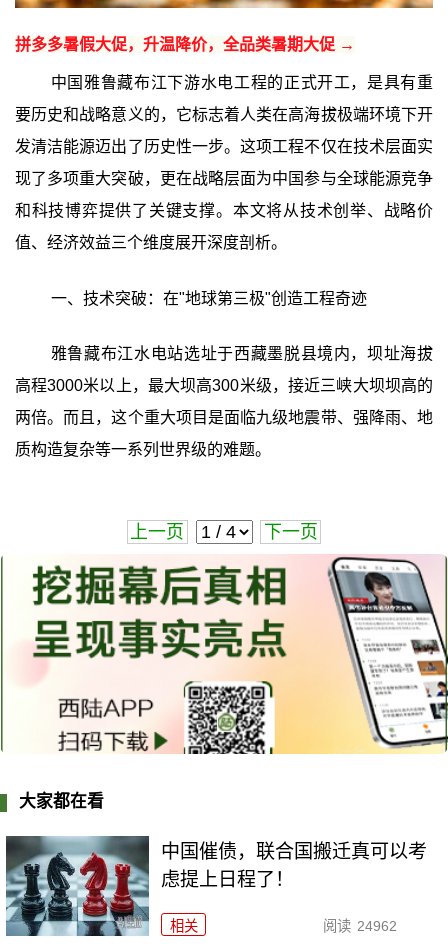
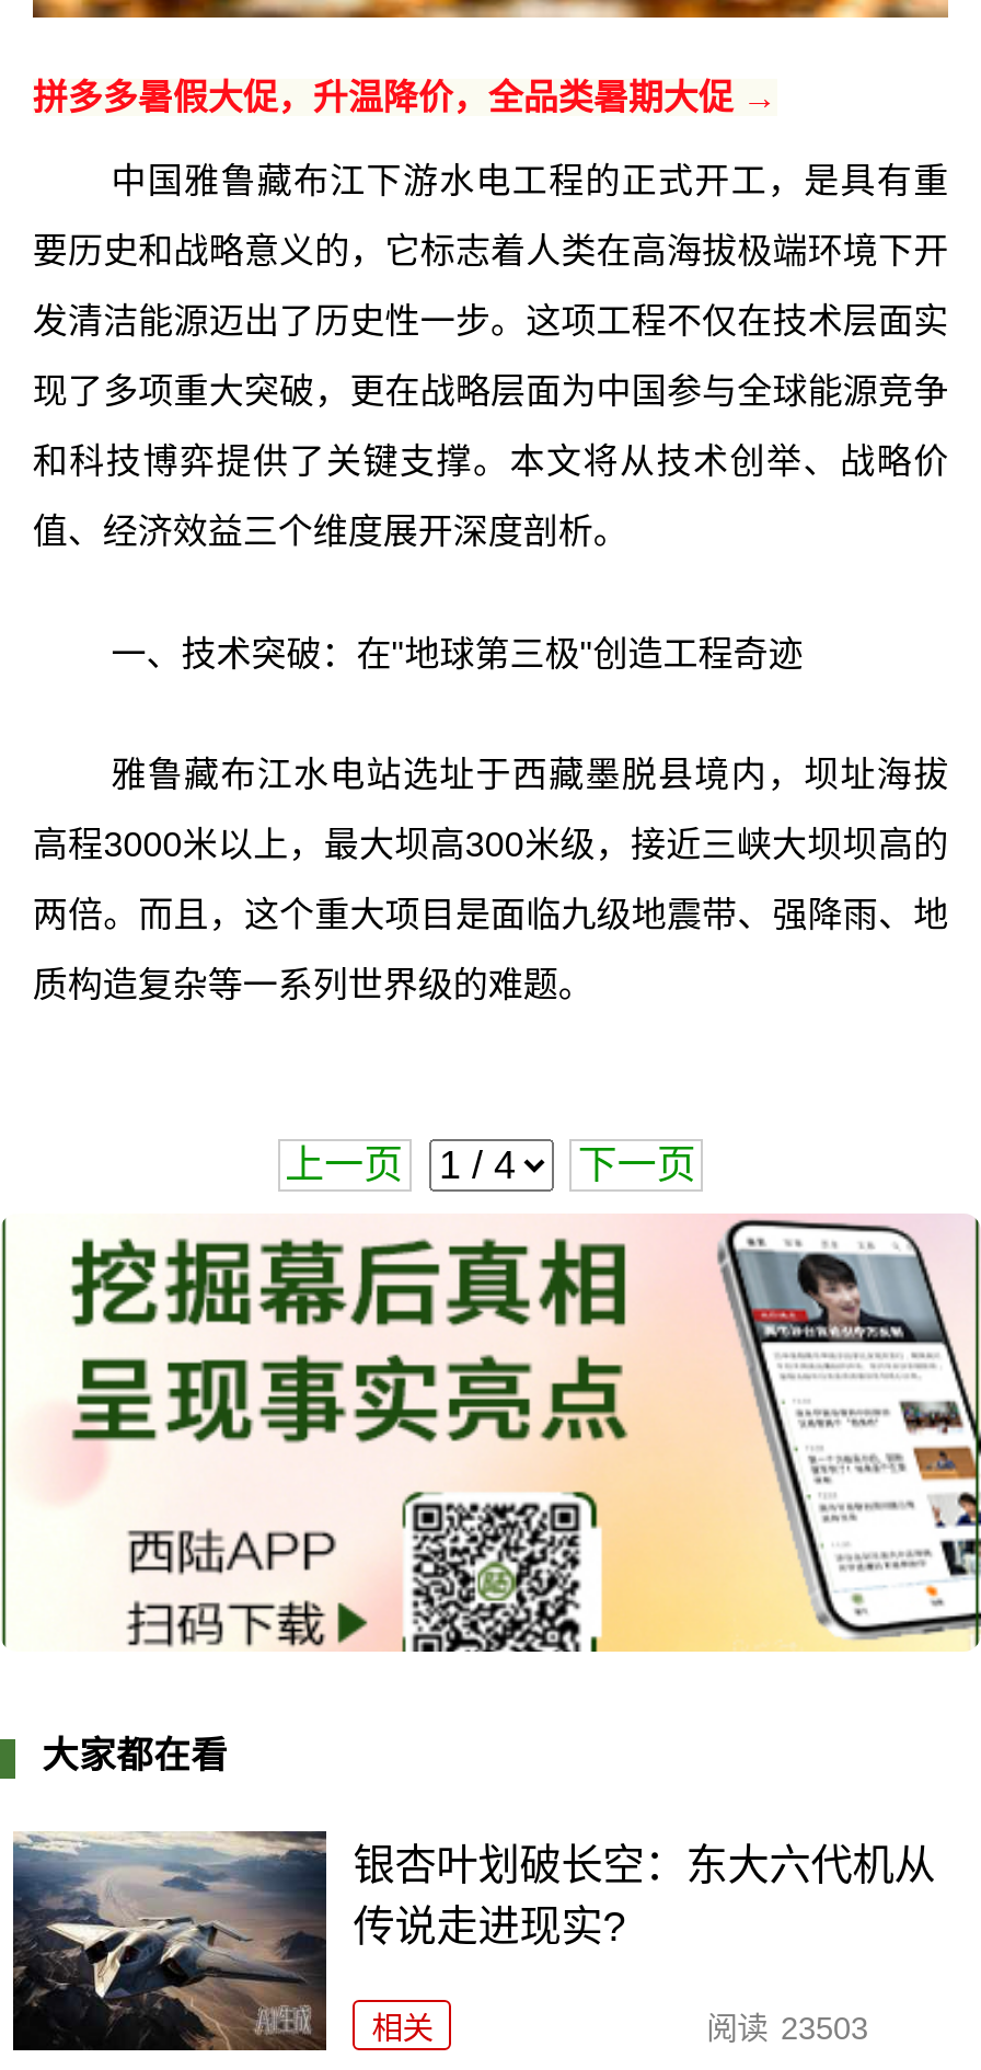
[5,835,427,937] [image] | 中国催债，联合国搬迁真可以考 | 虑提上日程了！ -> [11,1831,936,2052] [image] | 银杏叶划破长空：东大六代机从 | 传说走进现实?
[323,918,396,934] 阅读 24962 -> [706,2010,868,2045] 阅读 23503

